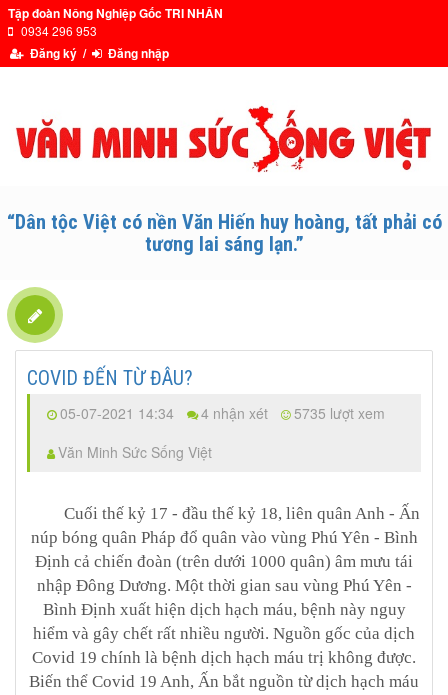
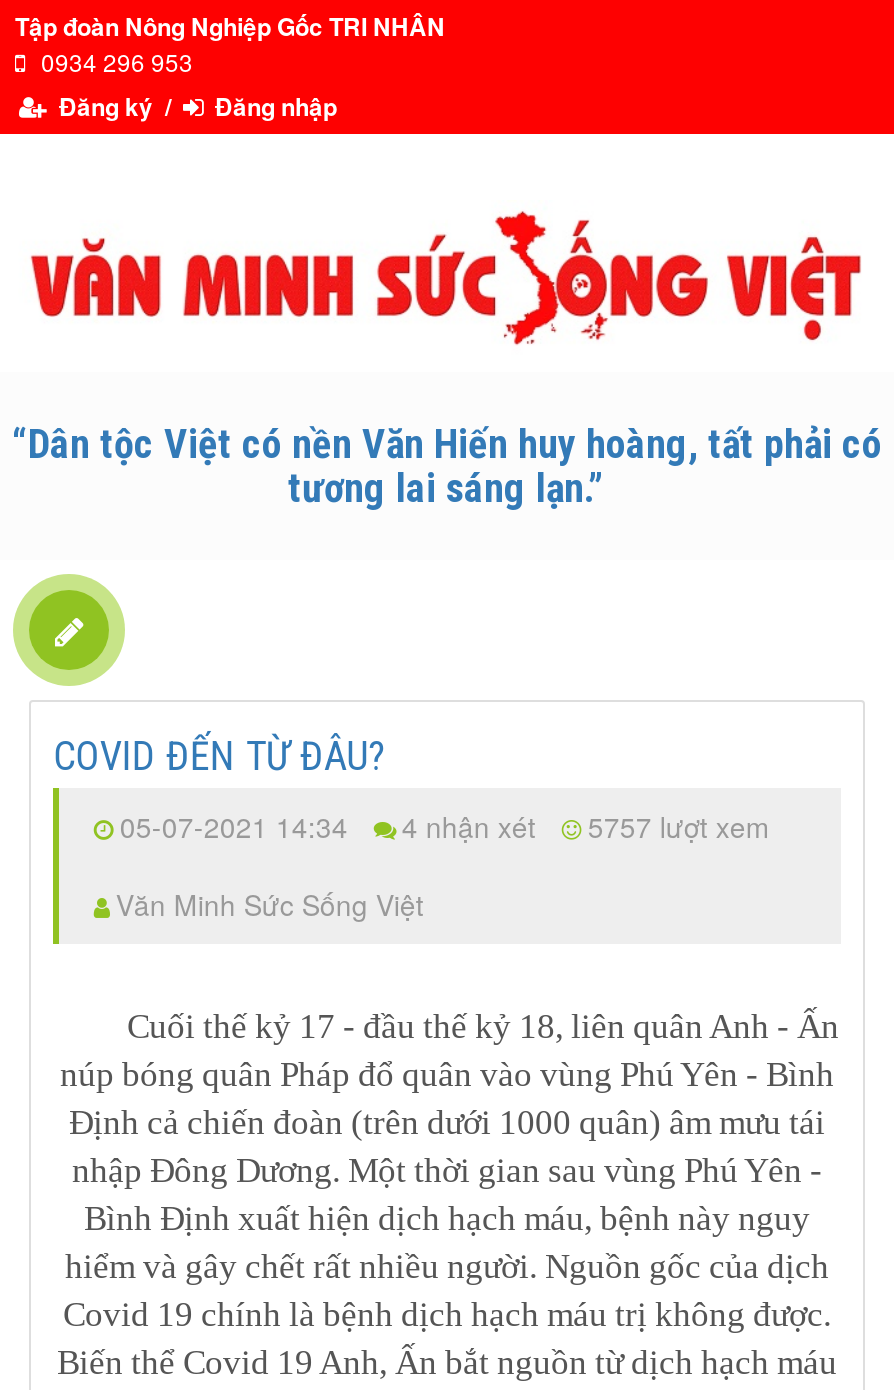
[60,403,385,423] 05-07-2021 14:34 4 nhận xét 5735 lượt xem -> [120,807,770,847] 05-07-2021 14:34 4 nhận xét 5757 lượt xem

